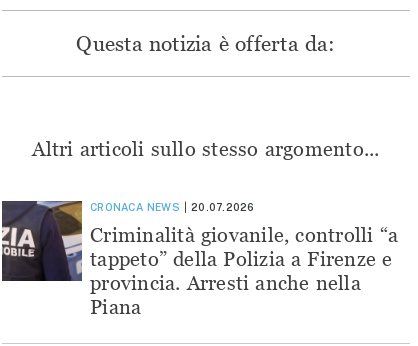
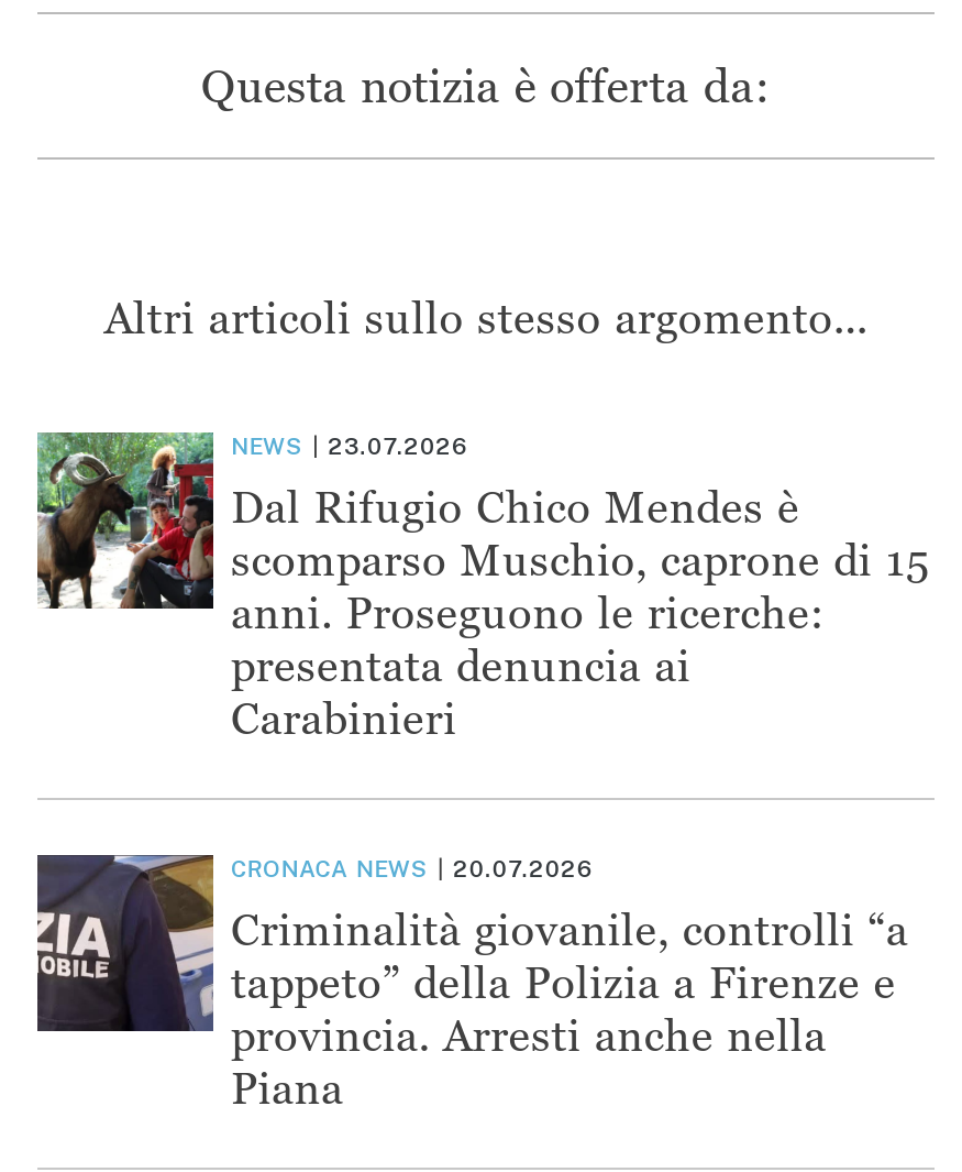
none -> [35,430,931,743] [image] | NEWS | 23.07.2026 | Dal Rifugio Chico Mendes è | scomparso Muschio, caprone di 15 | anni. Proseguono le ricerche: | presentata denuncia ai | Carabinieri

